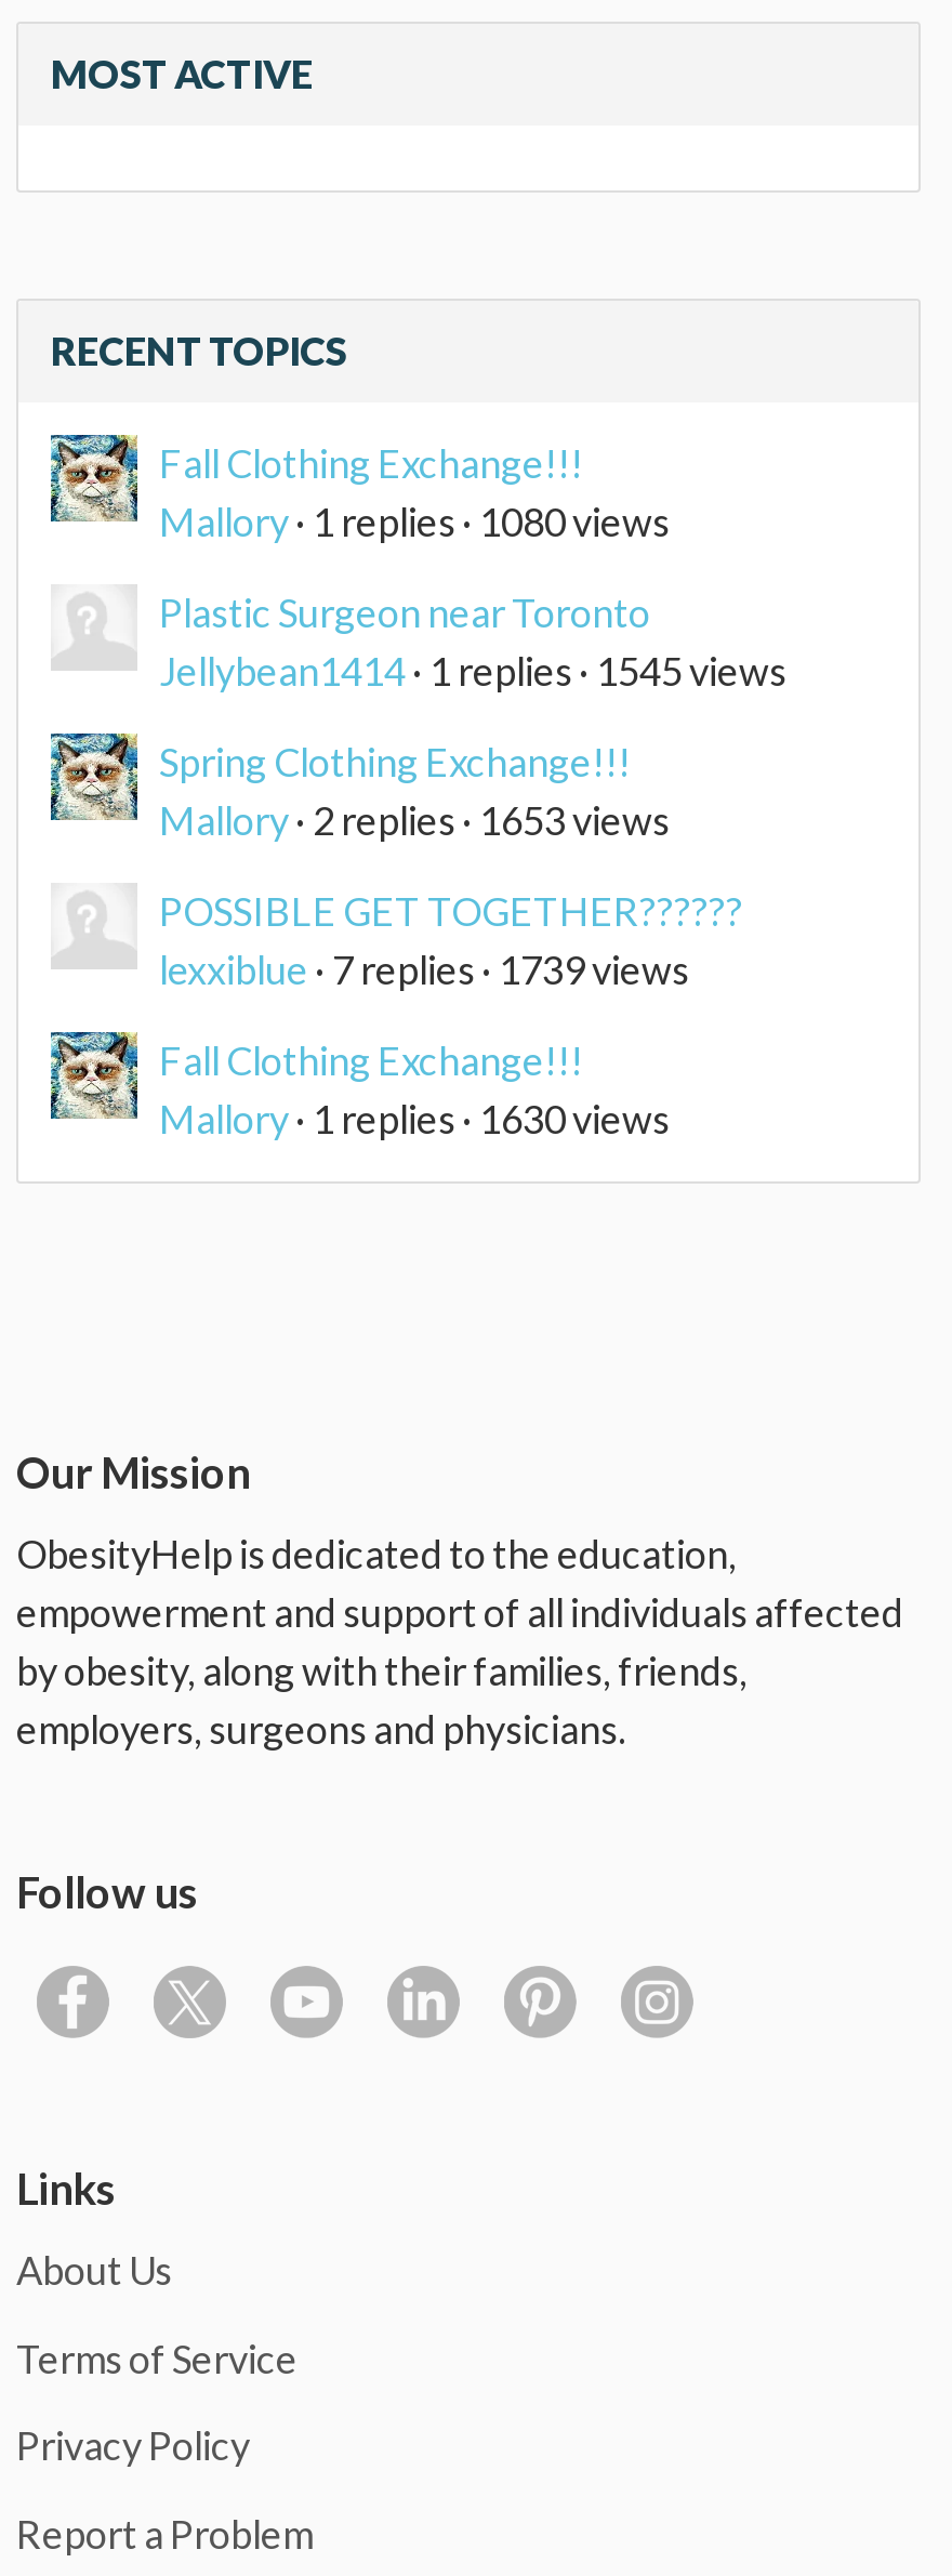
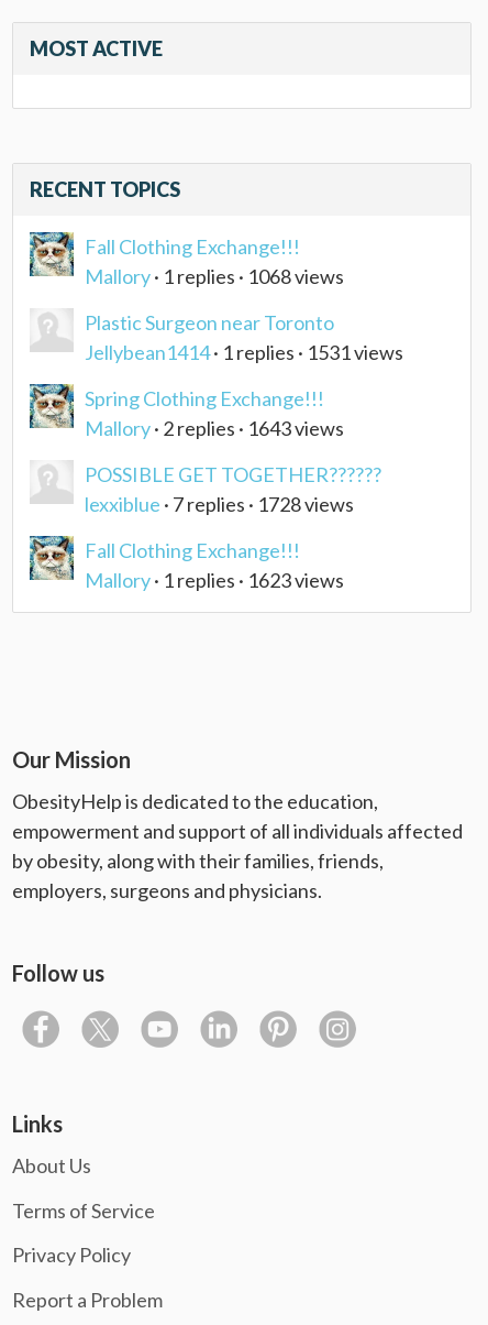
[159,498,670,545] Mallory · 1 replies · 1080 views -> [85,264,344,288] Mallory · 1 replies · 1068 views
[159,647,786,695] Jellybean1414 · 1 replies · 1545 views -> [85,340,403,364] Jellybean1414 · 1 replies · 1531 views
[159,796,670,844] Mallory · 2 replies · 1653 views -> [85,416,344,440] Mallory · 2 replies · 1643 views
[159,946,689,993] lexxiblue · 7 replies · 1739 views -> [85,492,354,516] lexxiblue · 7 replies · 1728 views
[159,1095,670,1142] Mallory · 1 replies · 1630 views -> [85,568,344,592] Mallory · 1 replies · 1623 views

